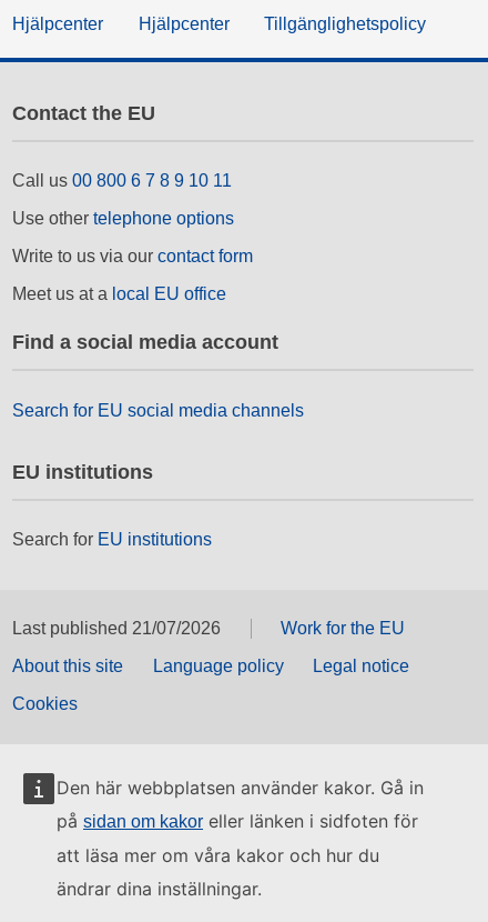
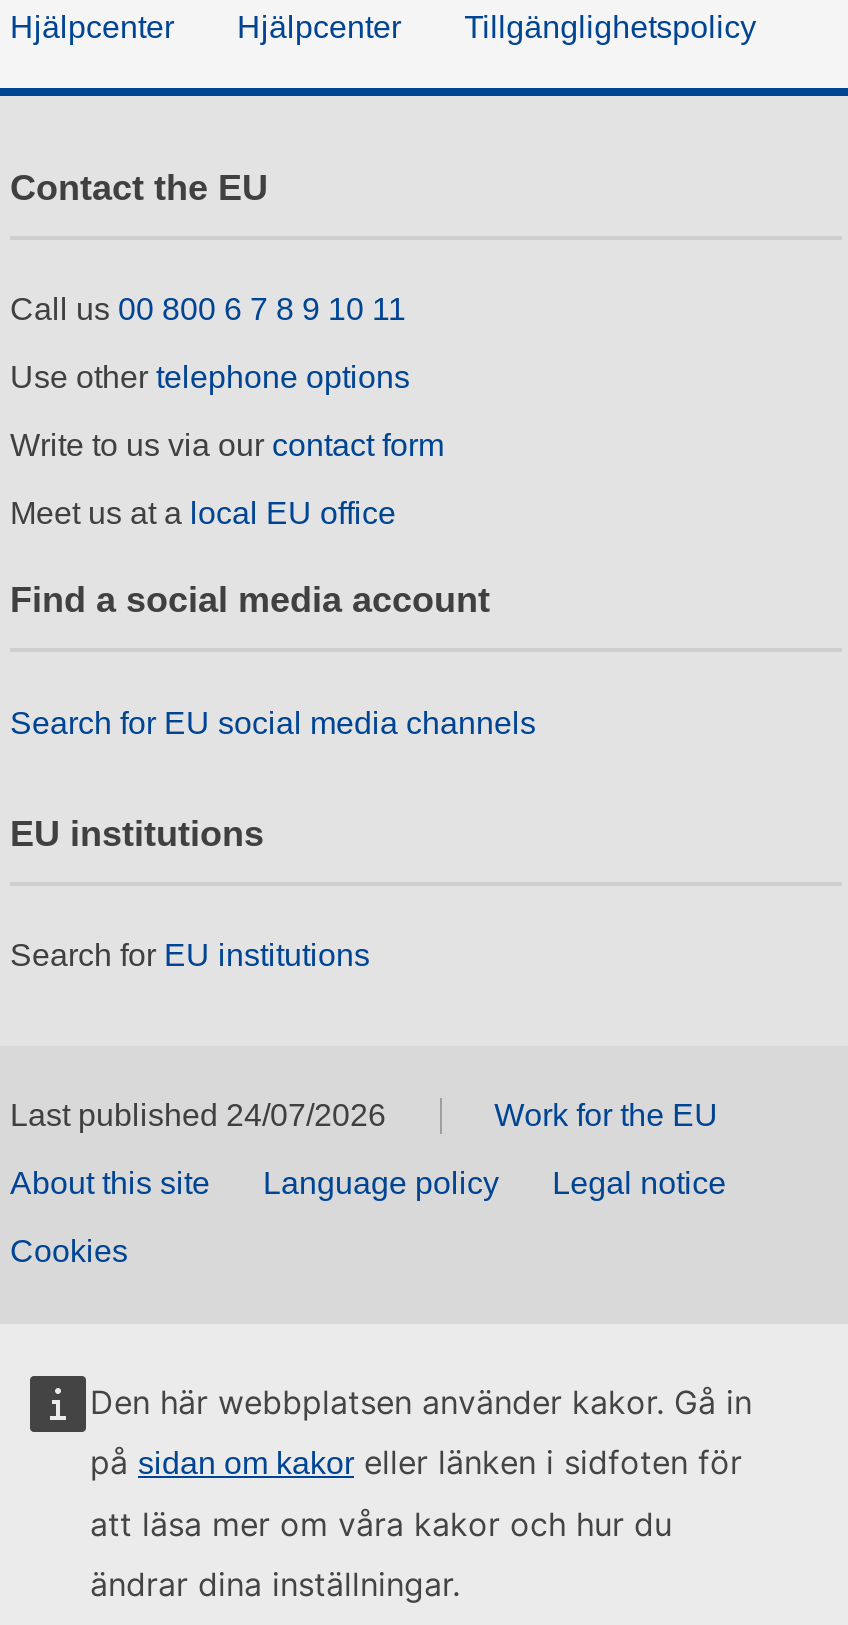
[12,619,221,638] Last published 21/07/2026 -> [10,1099,386,1133] Last published 24/07/2026

